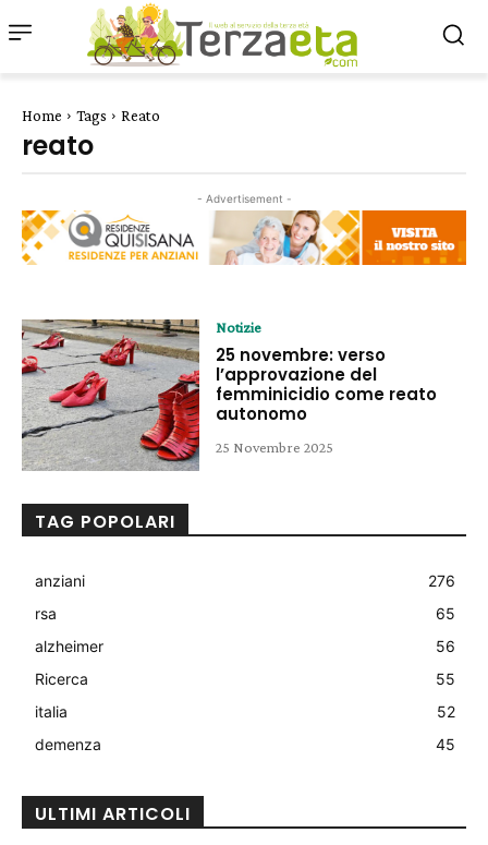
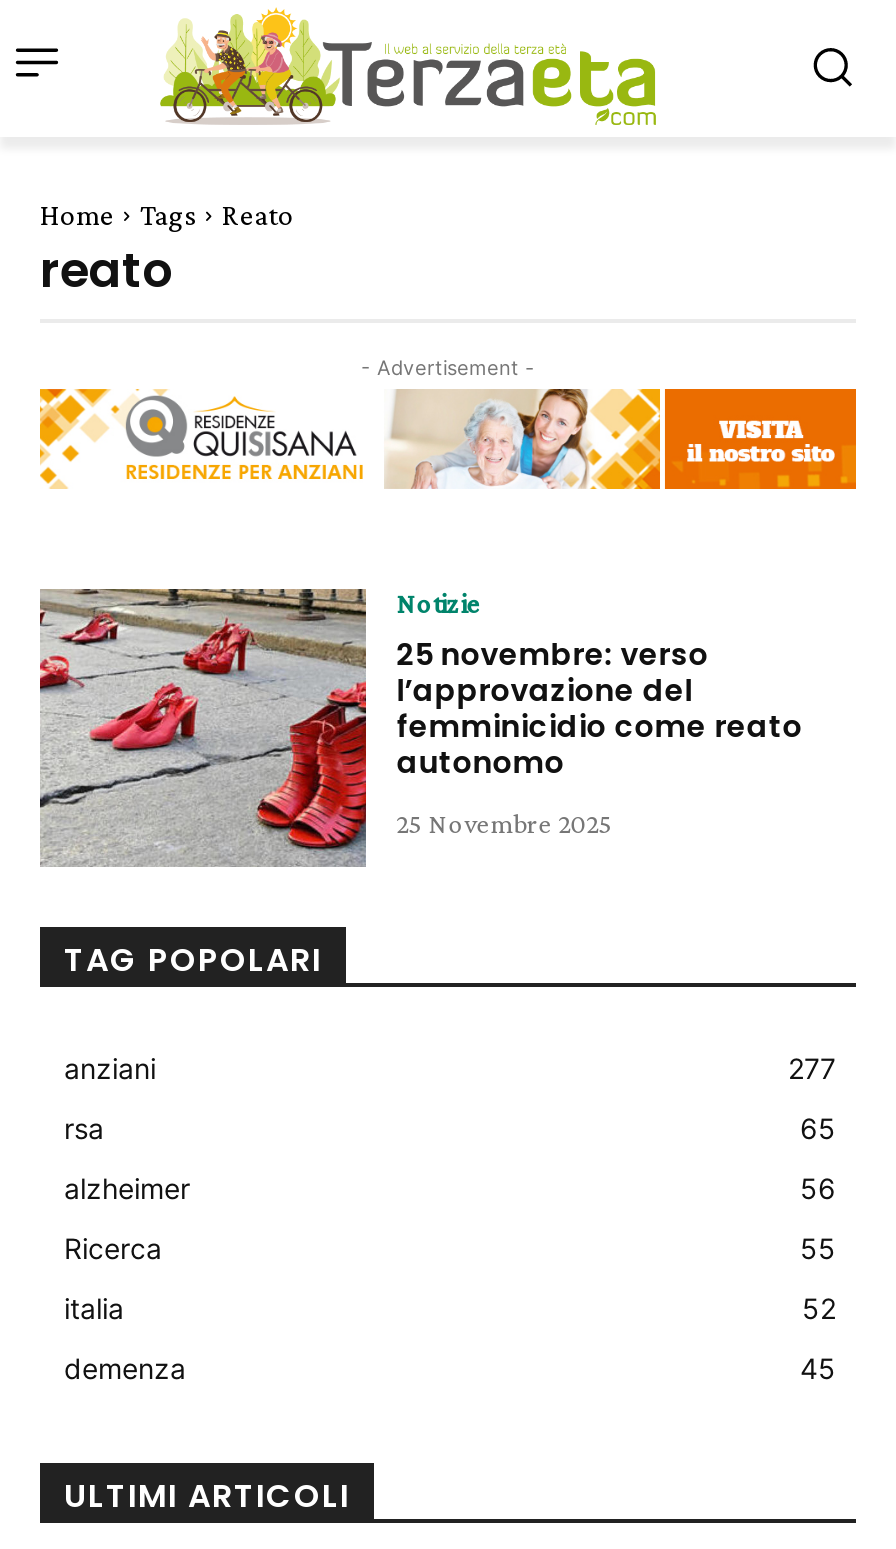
[428,571,455,590] 276 -> [788,1051,836,1085] 277

